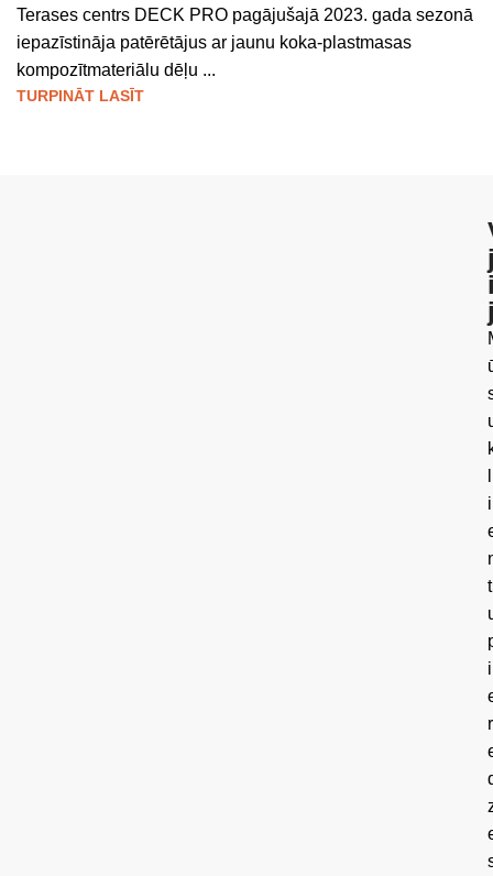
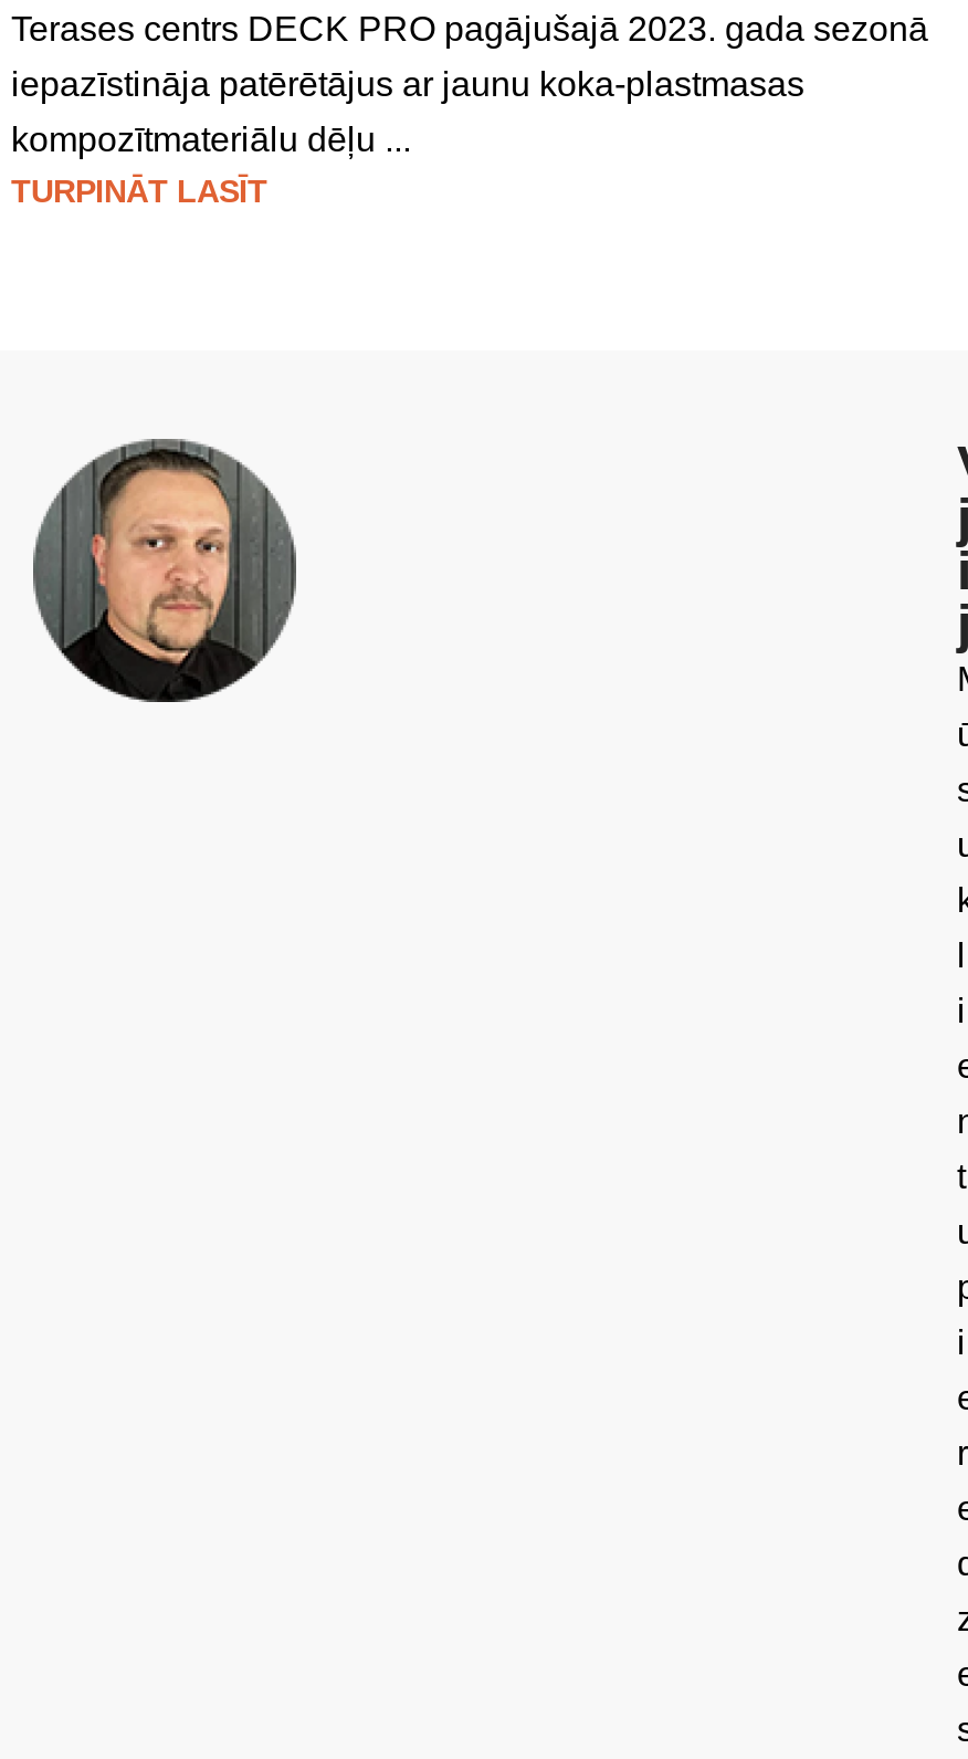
none -> [31,437,298,704] [image]

